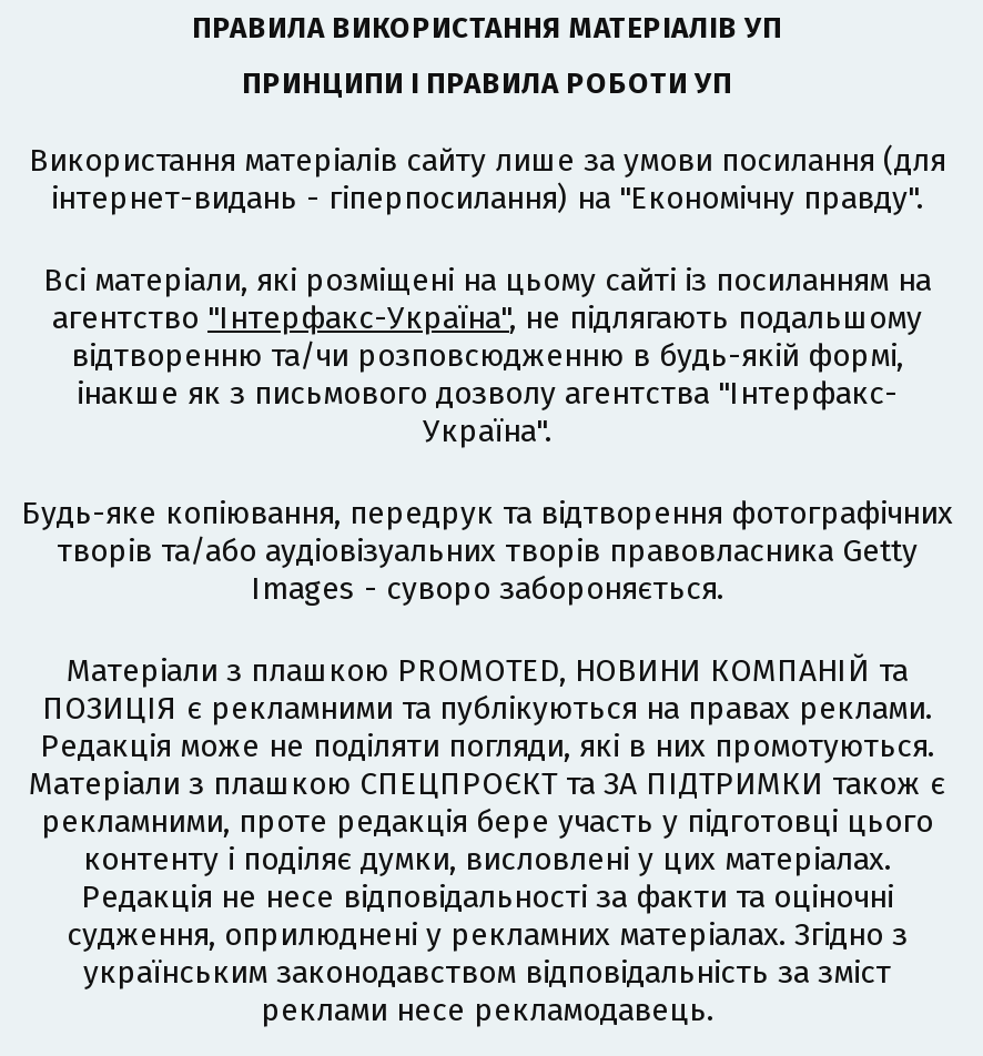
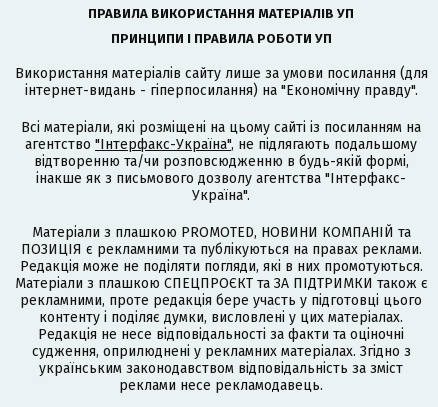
[21,494,953,607] Будь-яке копіювання, передрук та відтворення фотографічних | творів та/або аудіовізуальних творів правовласника Getty | Images - суворо забороняється. -> none

